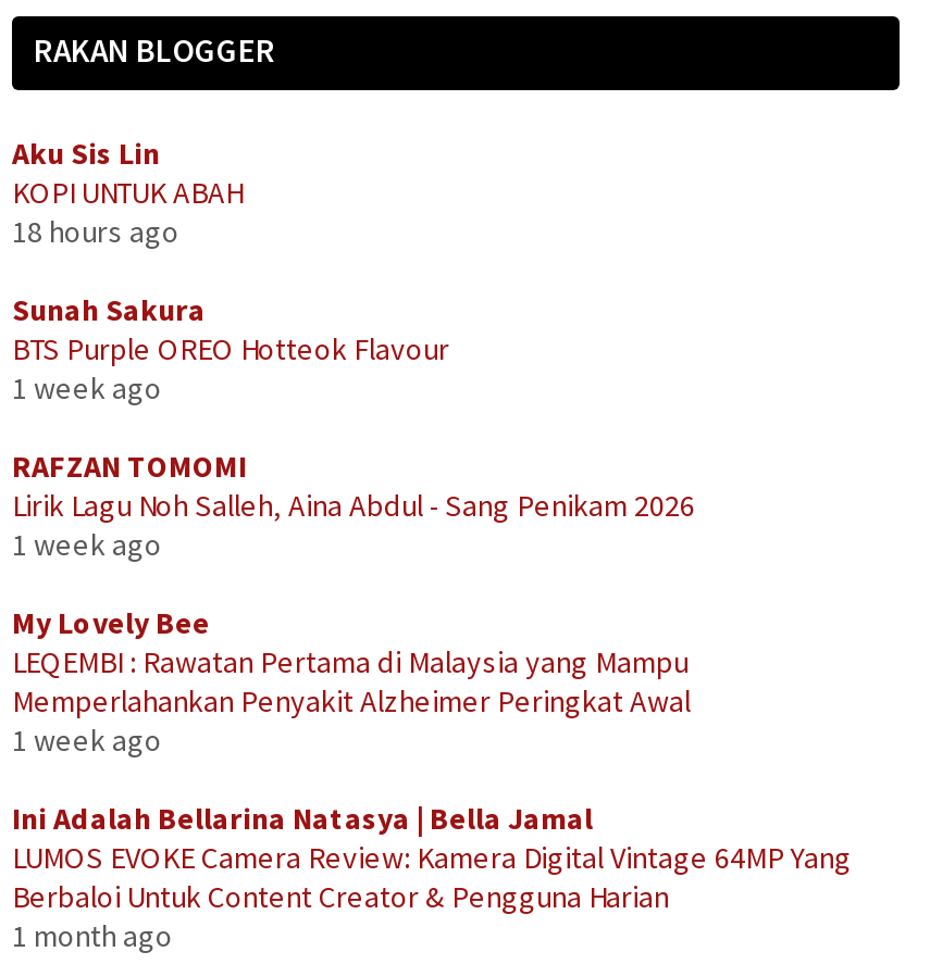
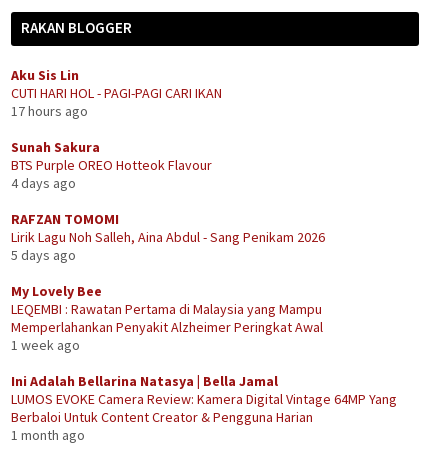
[12,173,243,251] KOPI UNTUK ABAH | 18 hours ago -> [11,84,222,120] CUTI HARI HOL - PAGI-PAGI CARI IKAN | 17 hours ago
[12,368,162,408] 1 week ago -> [11,174,76,192] 4 days ago
[12,525,162,564] 1 week ago -> [11,246,76,264] 5 days ago

